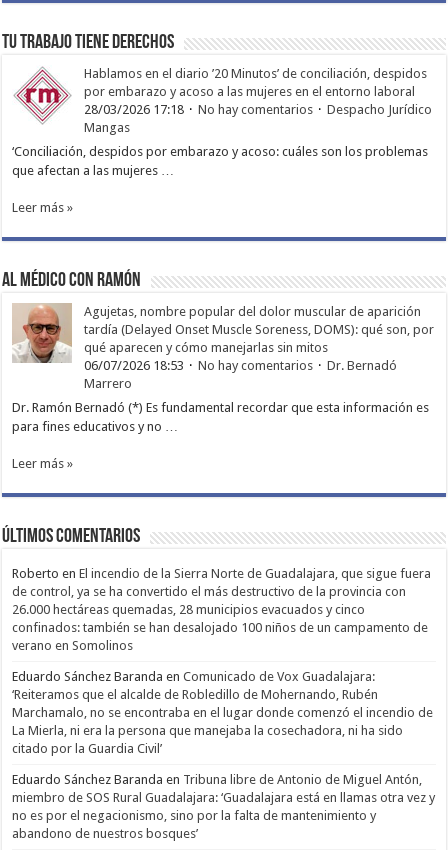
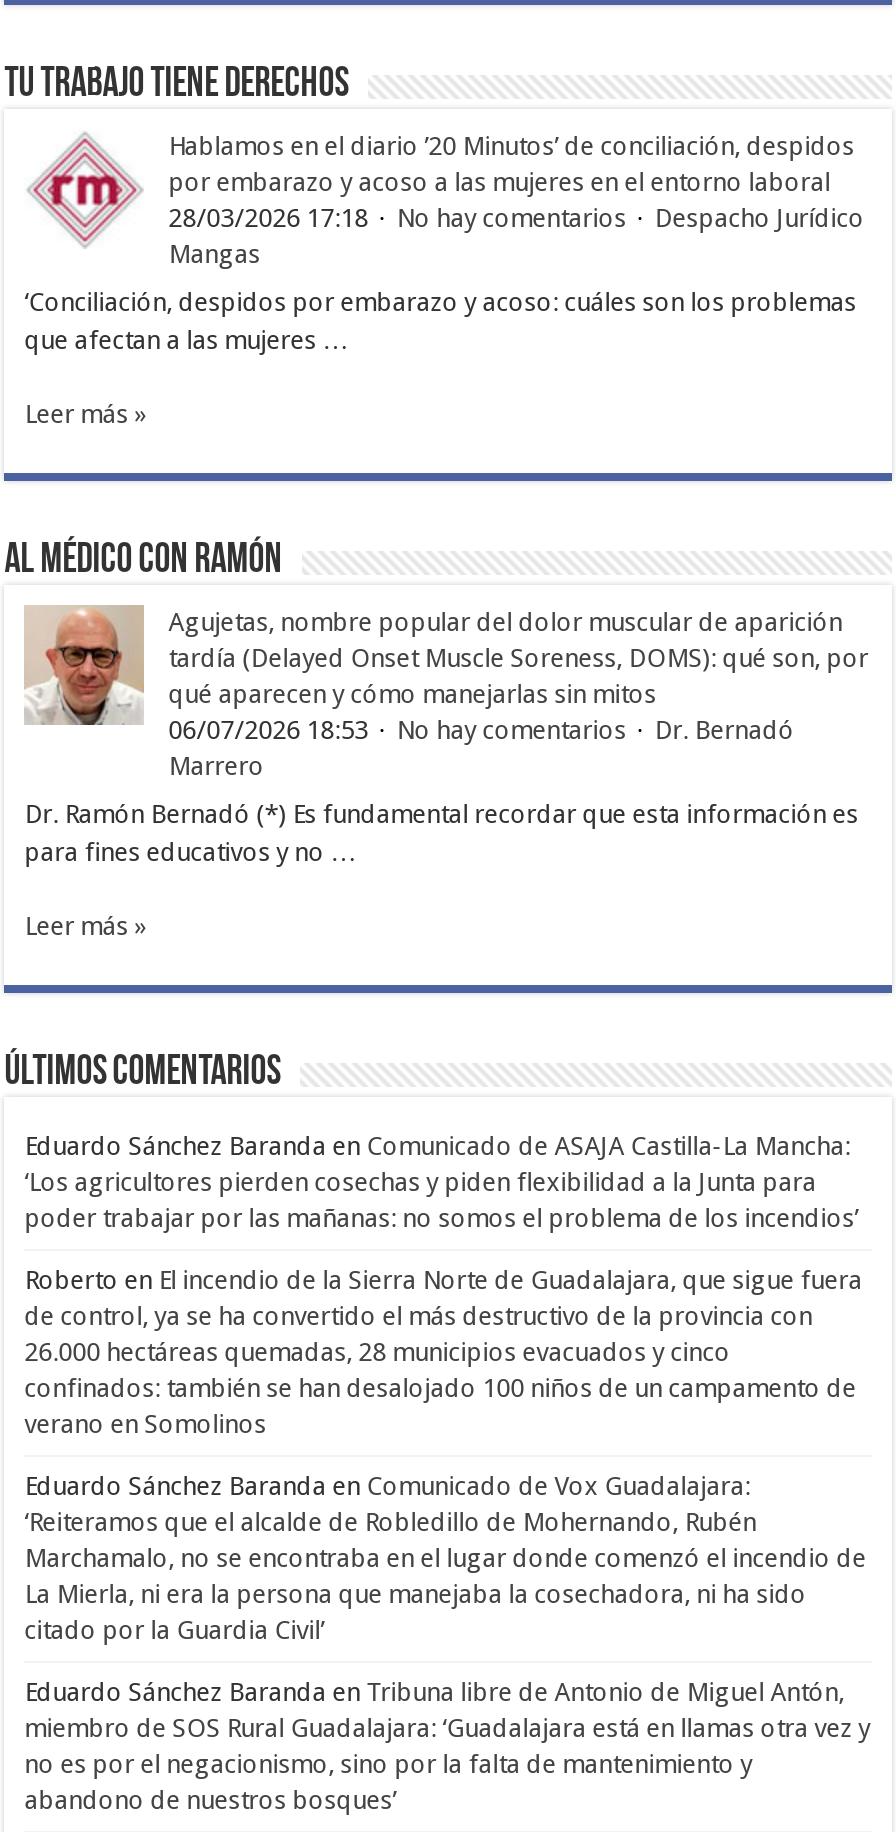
none -> [24,1132,858,1234] Eduardo Sánchez Baranda en Comunicado de ASAJA Castilla-La Mancha: | ‘Los agricultores pierden cosechas y piden flexibilidad a la Junta para | poder trabajar por las mañanas: no somos el problema de los incendios’

